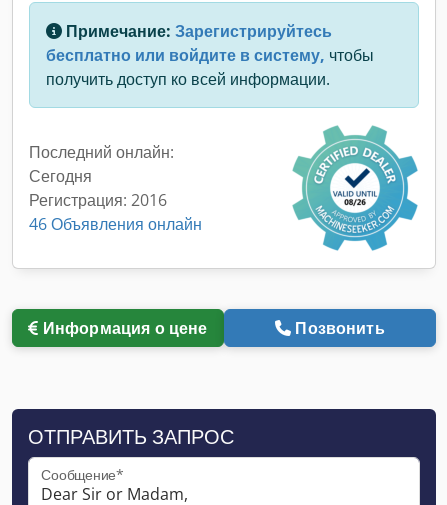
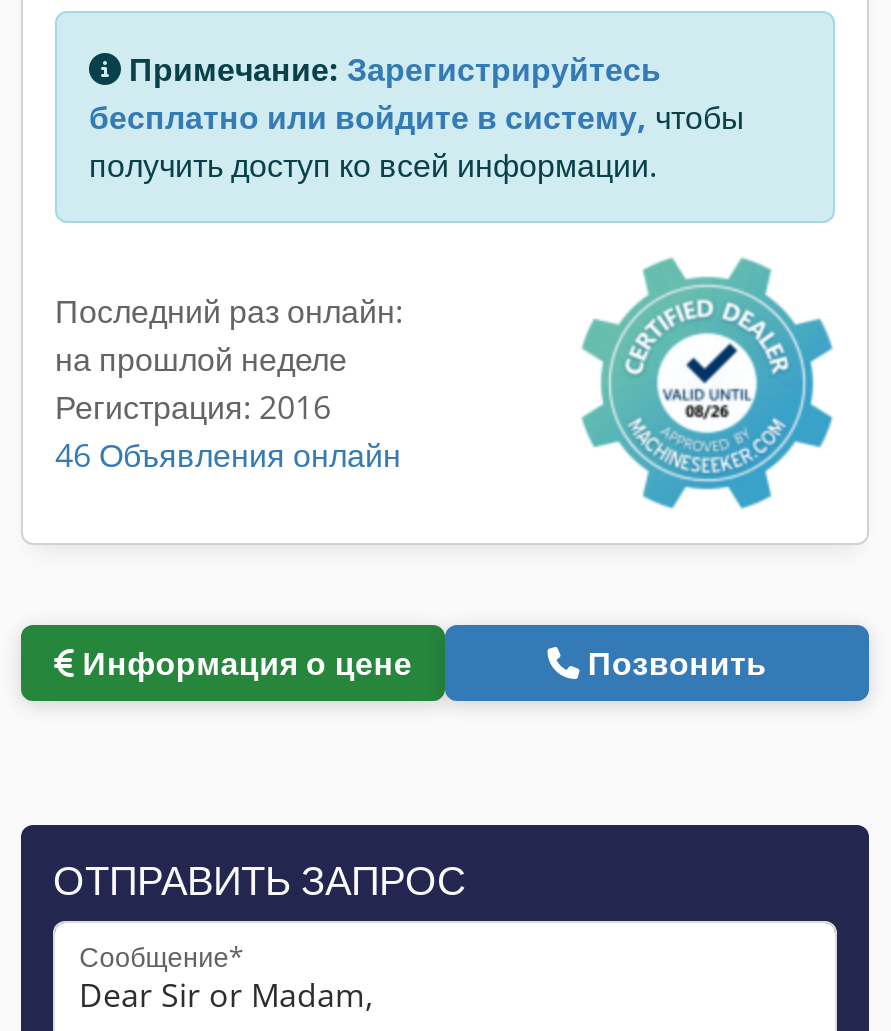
[29,141,174,187] Последний онлайн: | Сегодня -> [55,288,403,380] Последний раз онлайн: | на прошлой неделе

